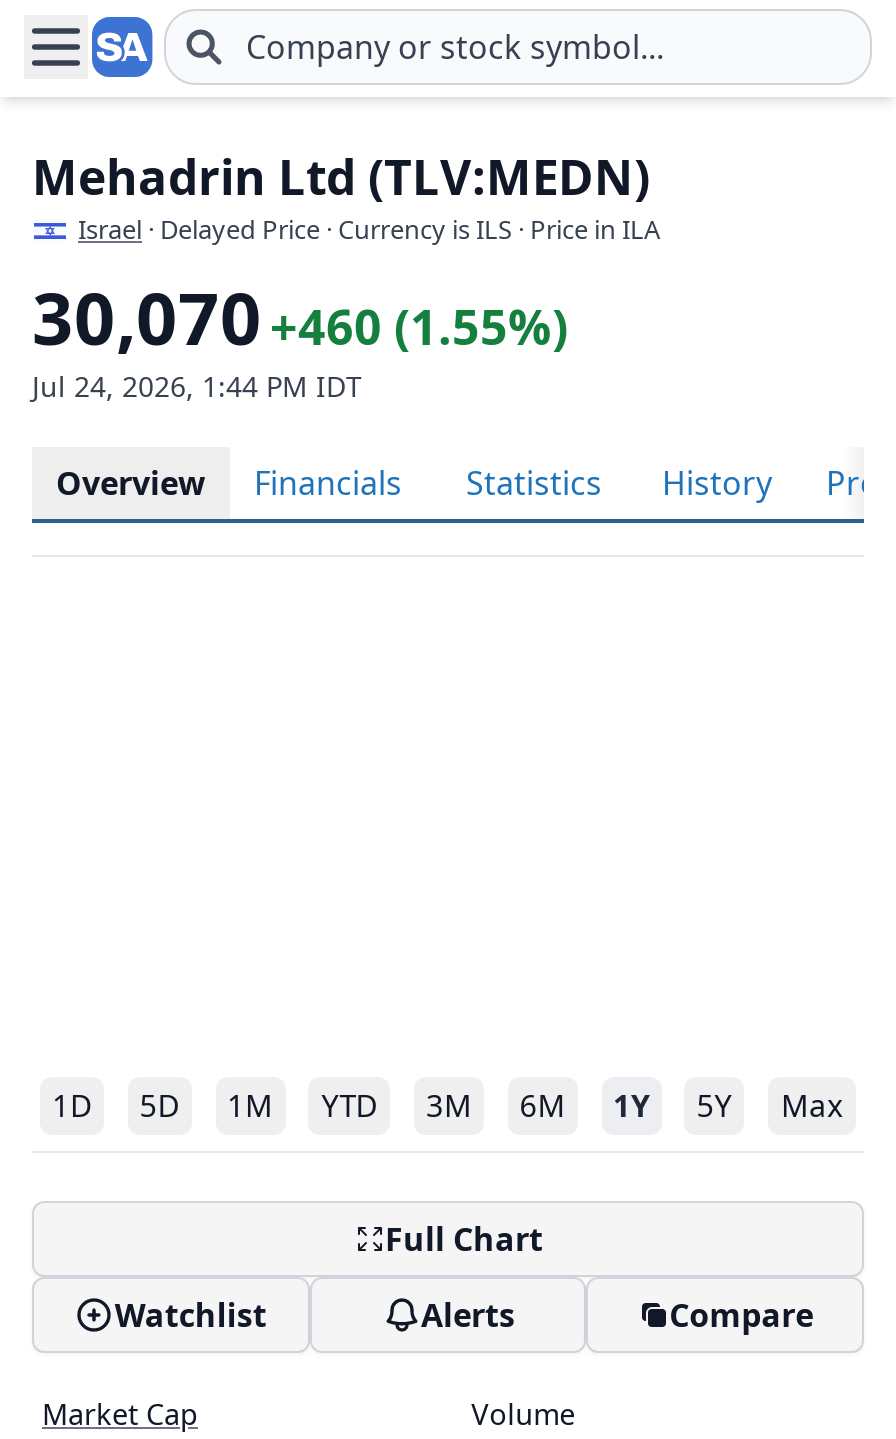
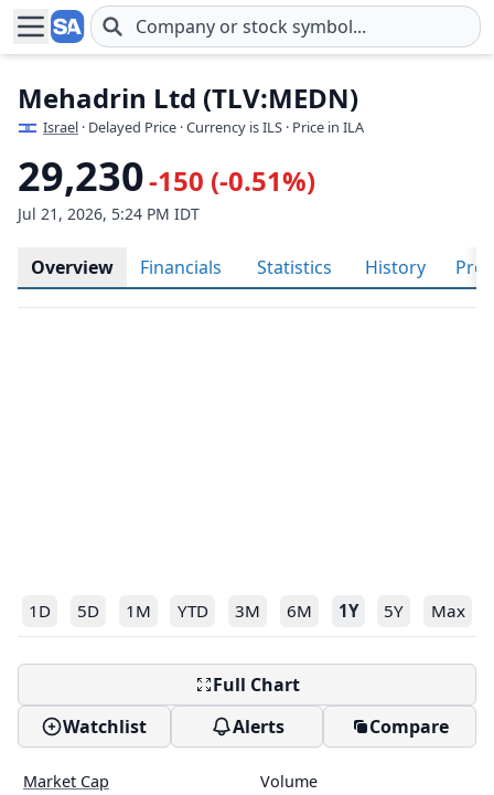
[32,269,568,367] 30,070 +460 (1.55%) -> [18,149,315,203] 29,230 -150 (-0.51%)
[32,367,362,405] Jul 24, 2026, 1:44 PM IDT -> [18,203,200,224] Jul 21, 2026, 5:24 PM IDT

